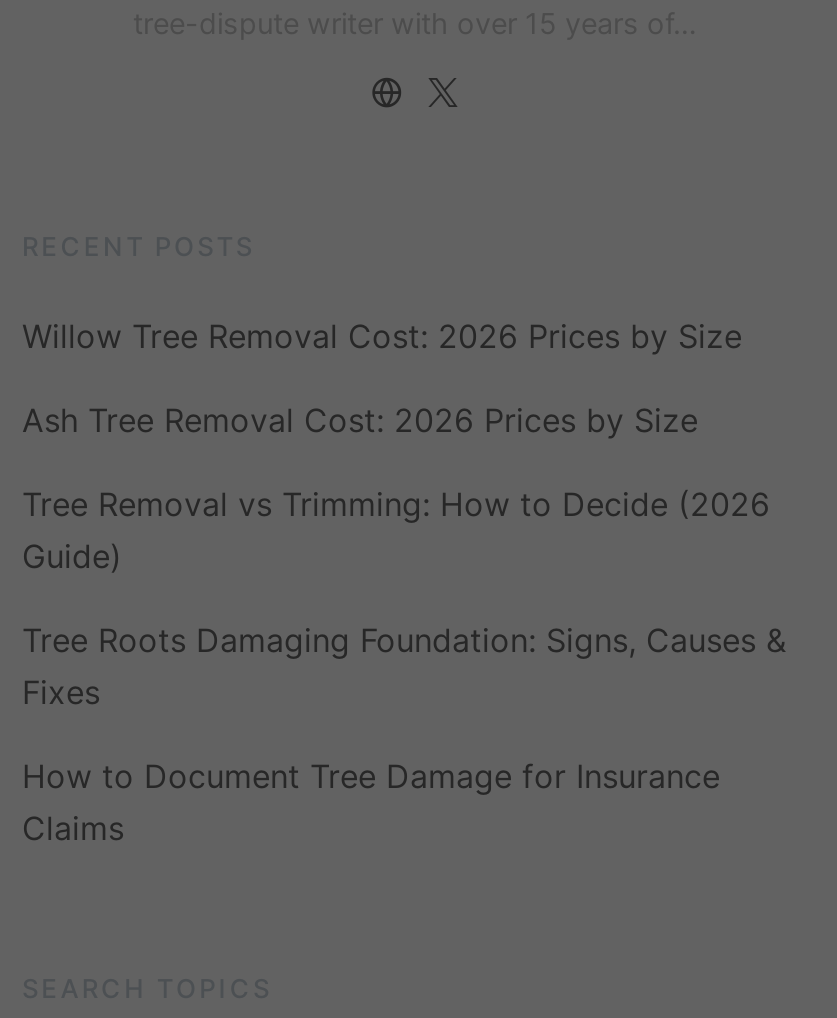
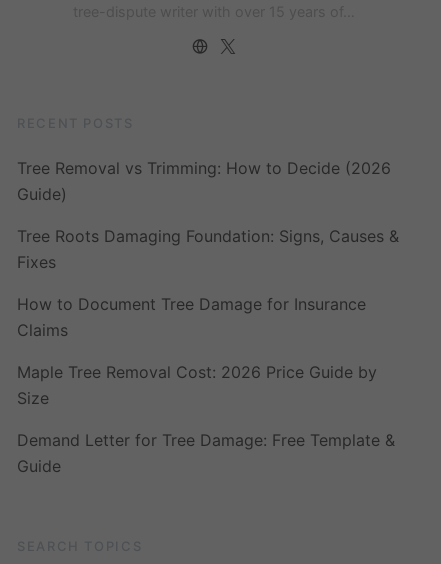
[22,316,742,440] Willow Tree Removal Cost: 2026 Prices by Size | Ash Tree Removal Cost: 2026 Prices by Size -> none
moved [22,484,786,848] -> [17,158,399,340]: Tree Removal vs Trimming: How to Decide (2026 | Guide) | Tree Roots Damaging Foundation: Signs, Causes & | Fixes | How to Document Tree Damage for Insurance | Claims
none -> [17,362,395,476] Maple Tree Removal Cost: 2026 Price Guide by | Size | Demand Letter for Tree Damage: Free Template & | Guide

